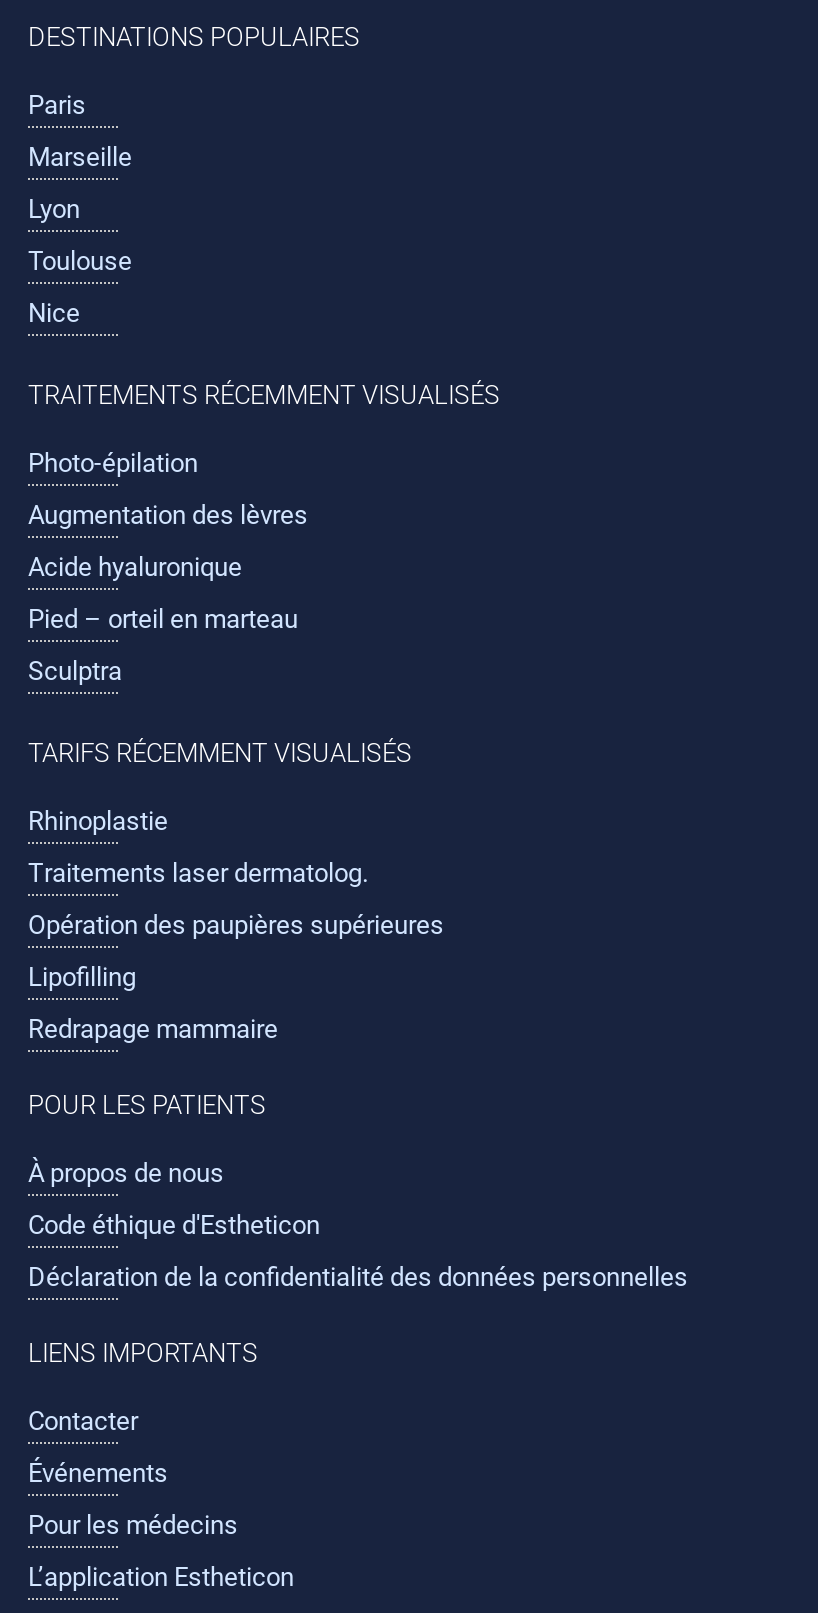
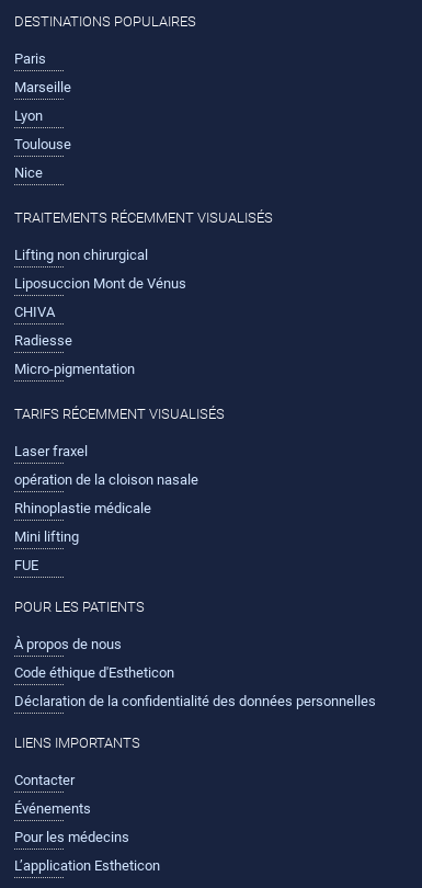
[28,448,198,478] Photo-épilation -> [14,247,148,263] Lifting non chirurgical
[28,500,308,530] Augmentation des lèvres -> [14,275,186,292] Liposuccion Mont de Vénus
[28,552,242,582] Acide hyaluronique -> [14,304,55,320] CHIVA
[28,604,298,634] Pied – orteil en marteau -> [14,332,72,349] Radiesse
[28,656,122,686] Sculptra -> [14,361,135,377] Micro-pigmentation
[28,806,168,836] Rhinoplastie -> [14,443,88,459] Laser fraxel
[28,858,368,888] Traitements laser dermatolog. -> [14,471,198,488] opération de la cloison nasale
[28,910,444,940] Opération des paupières supérieures -> [14,500,151,516] Rhinoplastie médicale
[28,962,136,992] Lipofilling -> [14,528,79,545] Mini lifting
[28,1014,278,1044] Redrapage mammaire -> [14,557,38,573] FUE

